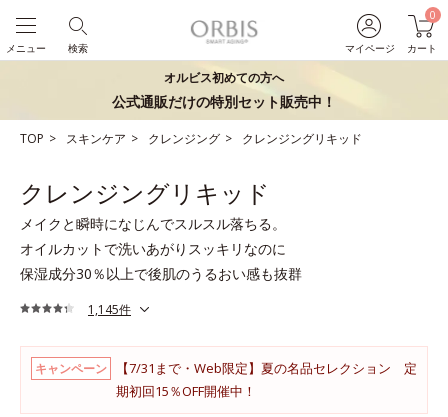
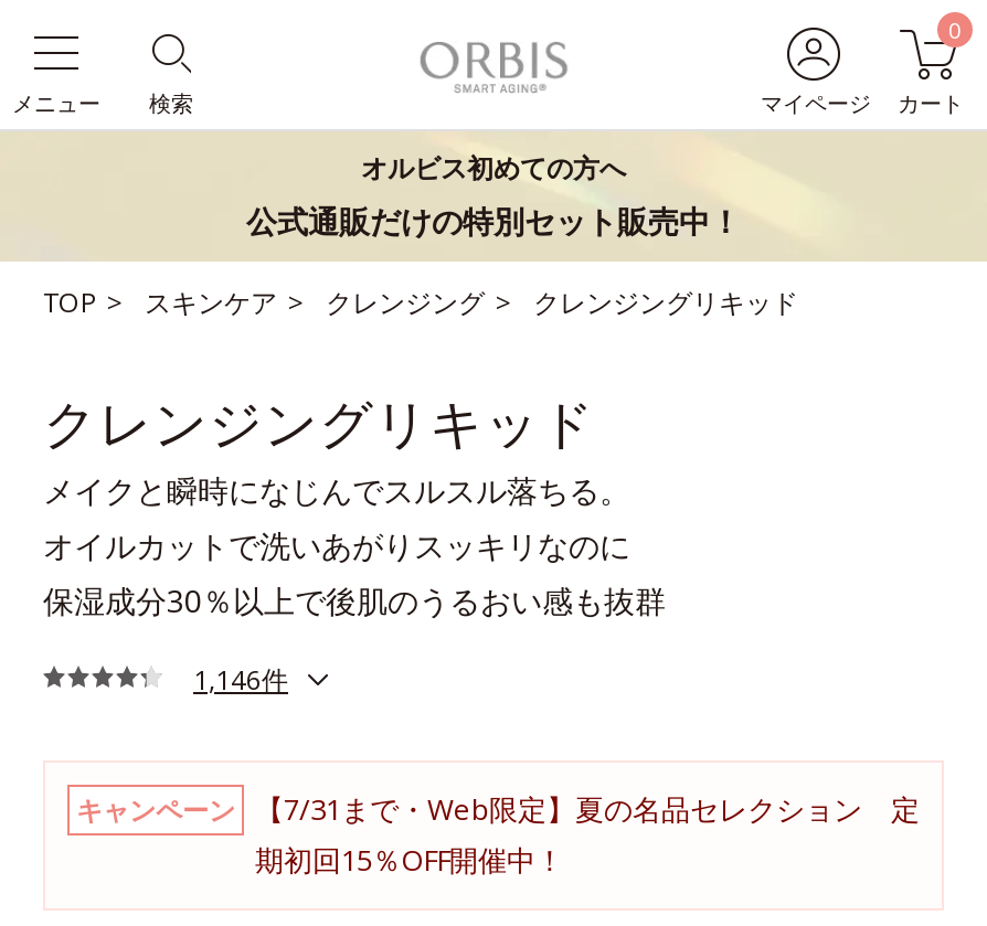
[88,301,131,318] 1,145件 -> [193,661,288,699] 1,146件

